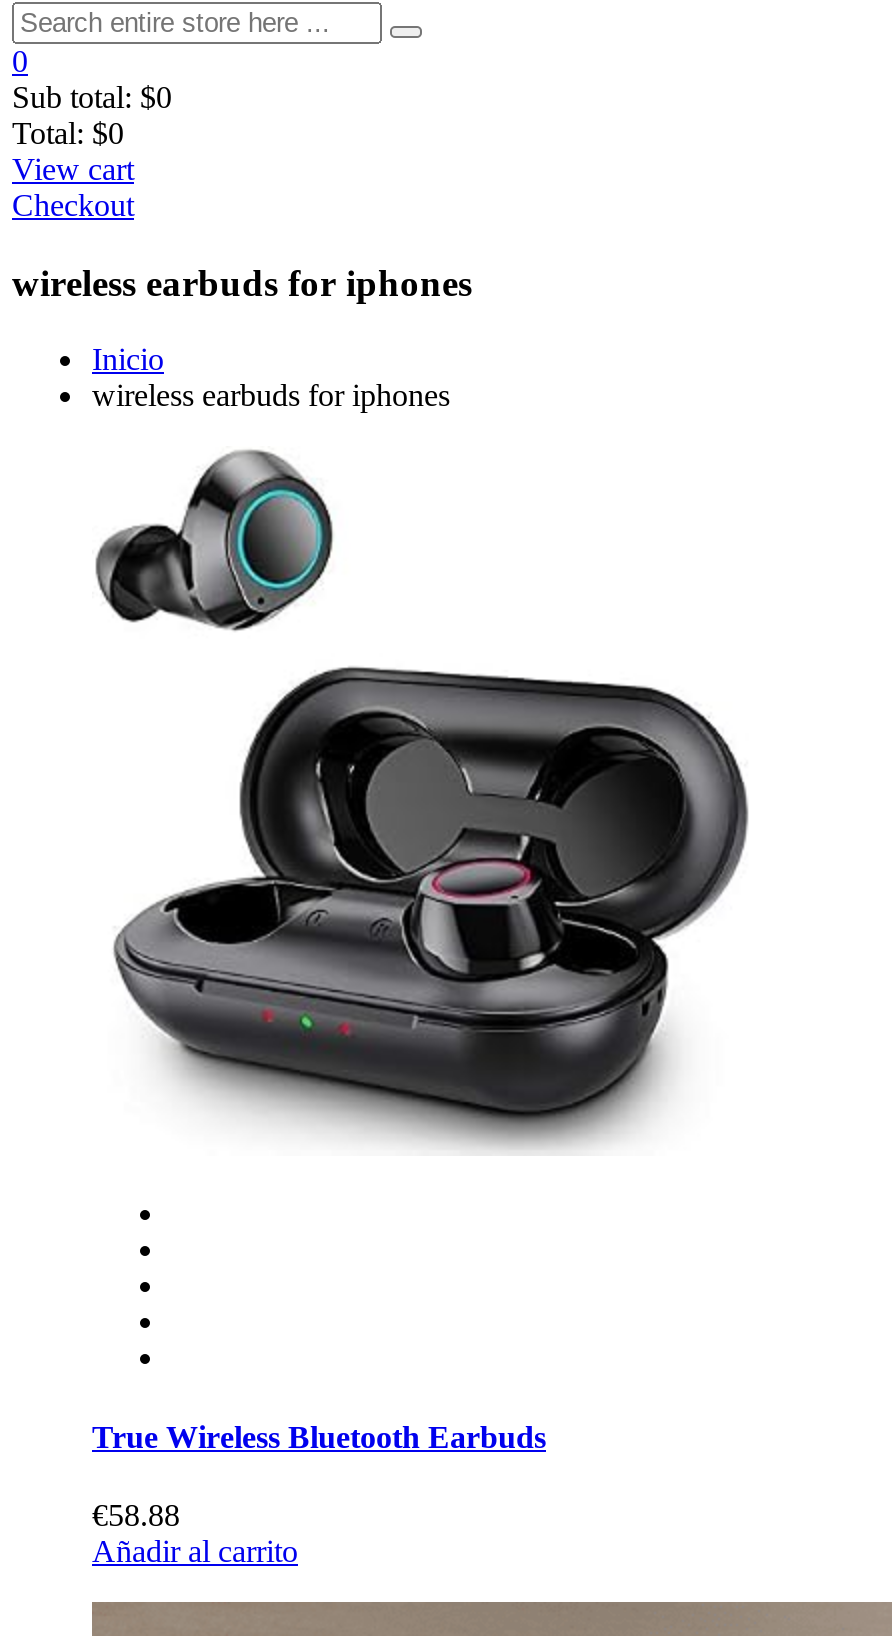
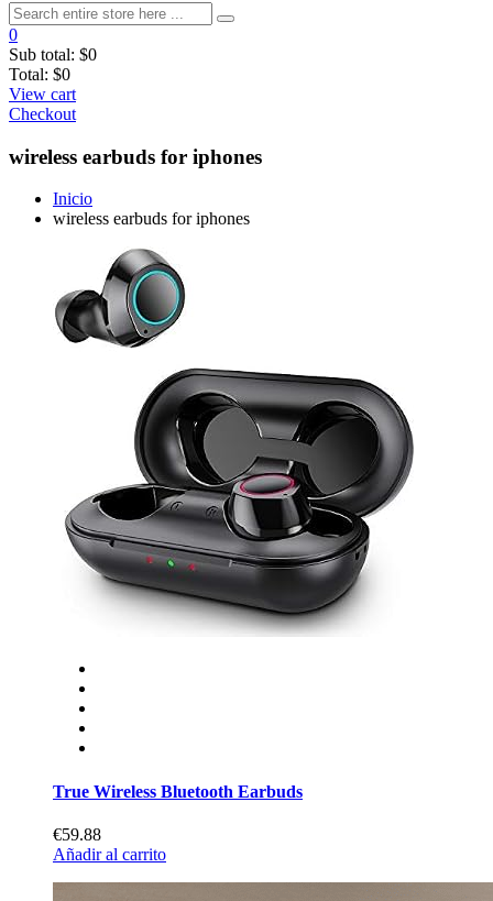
[92,1498,180,1532] €58.88 -> [53,825,101,844] €59.88

